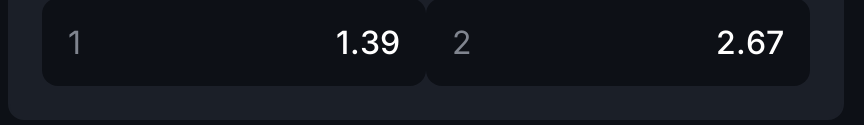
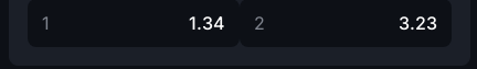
[336,22,472,62] 1.39 2 -> [189,12,265,34] 1.34 2
[716,22,784,62] 2.67 -> [399,12,437,34] 3.23

